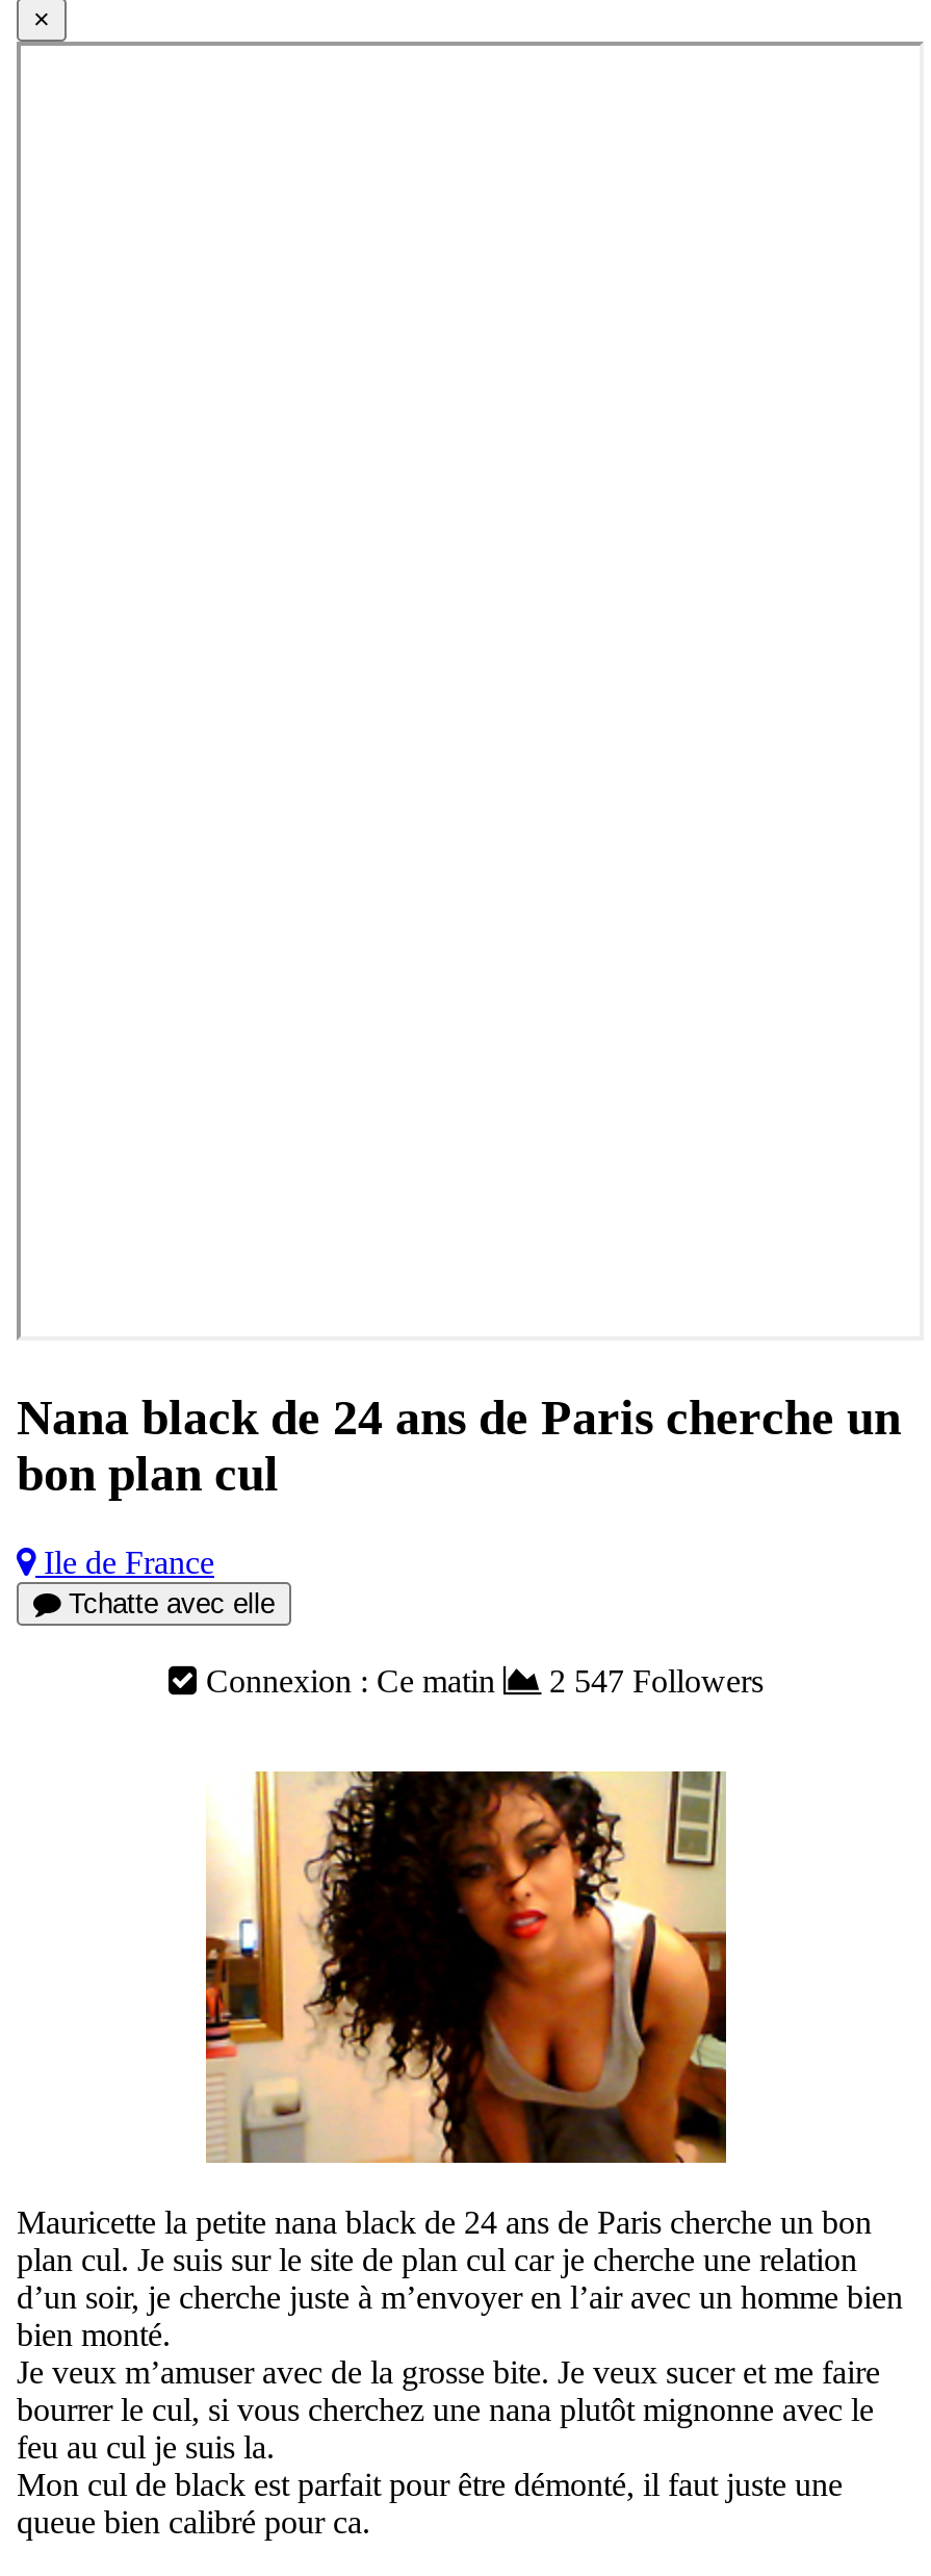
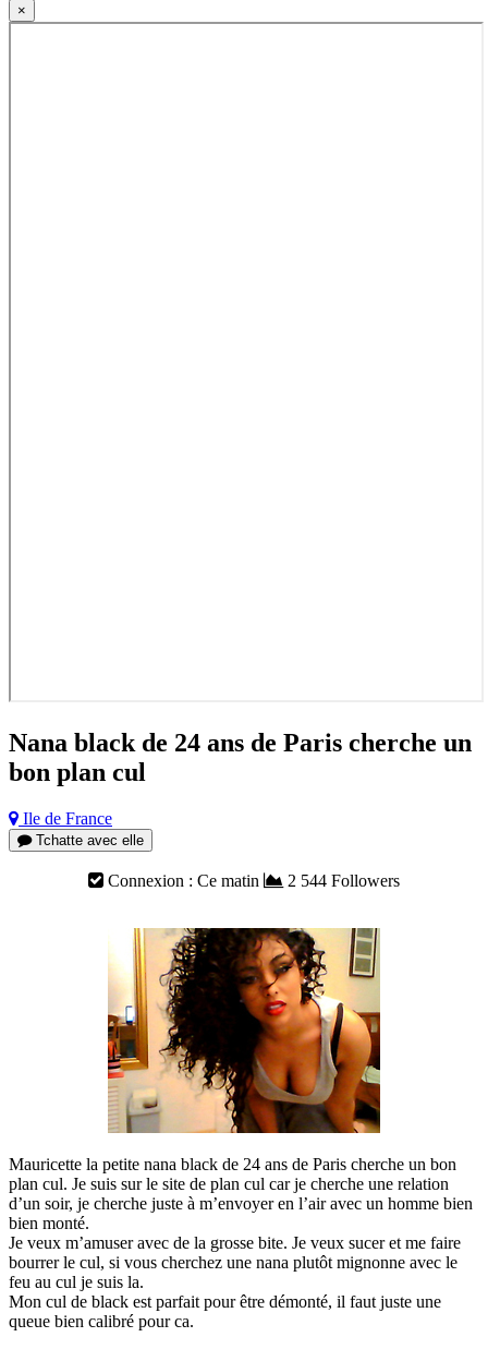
[198,1663,764,1698] Connexion : Ce matin 2 547 Followers -> [103,871,400,890] Connexion : Ce matin 2 544 Followers

